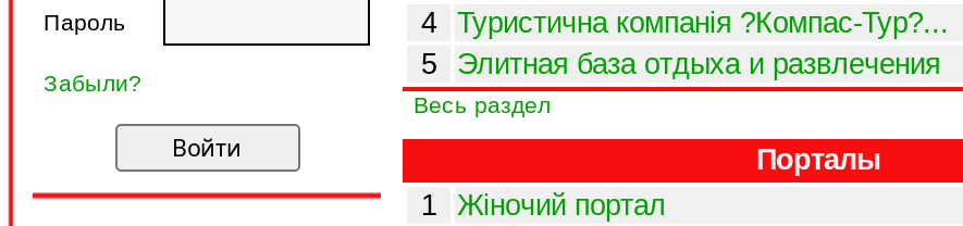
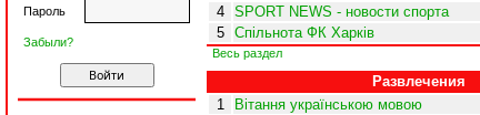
[457,7,949,39] Туристична компанія ?Компас-Тур?... -> [234,3,449,20] SPORT NEWS - новости спорта
[457,48,940,80] Элитная база отдыха и развлечения -> [234,24,374,41] Спільнота ФК Харків
[756,143,880,176] Порталы -> [372,73,465,90] Развлечения
[457,189,666,222] Жіночий портал -> [234,96,422,113] Вітання українською мовою

